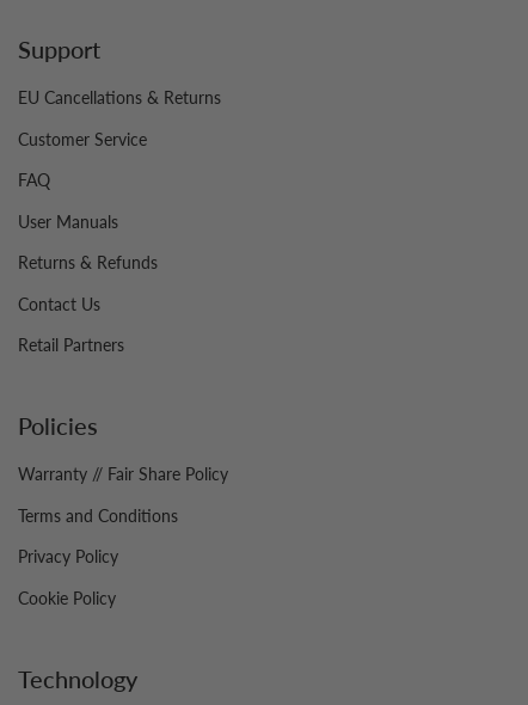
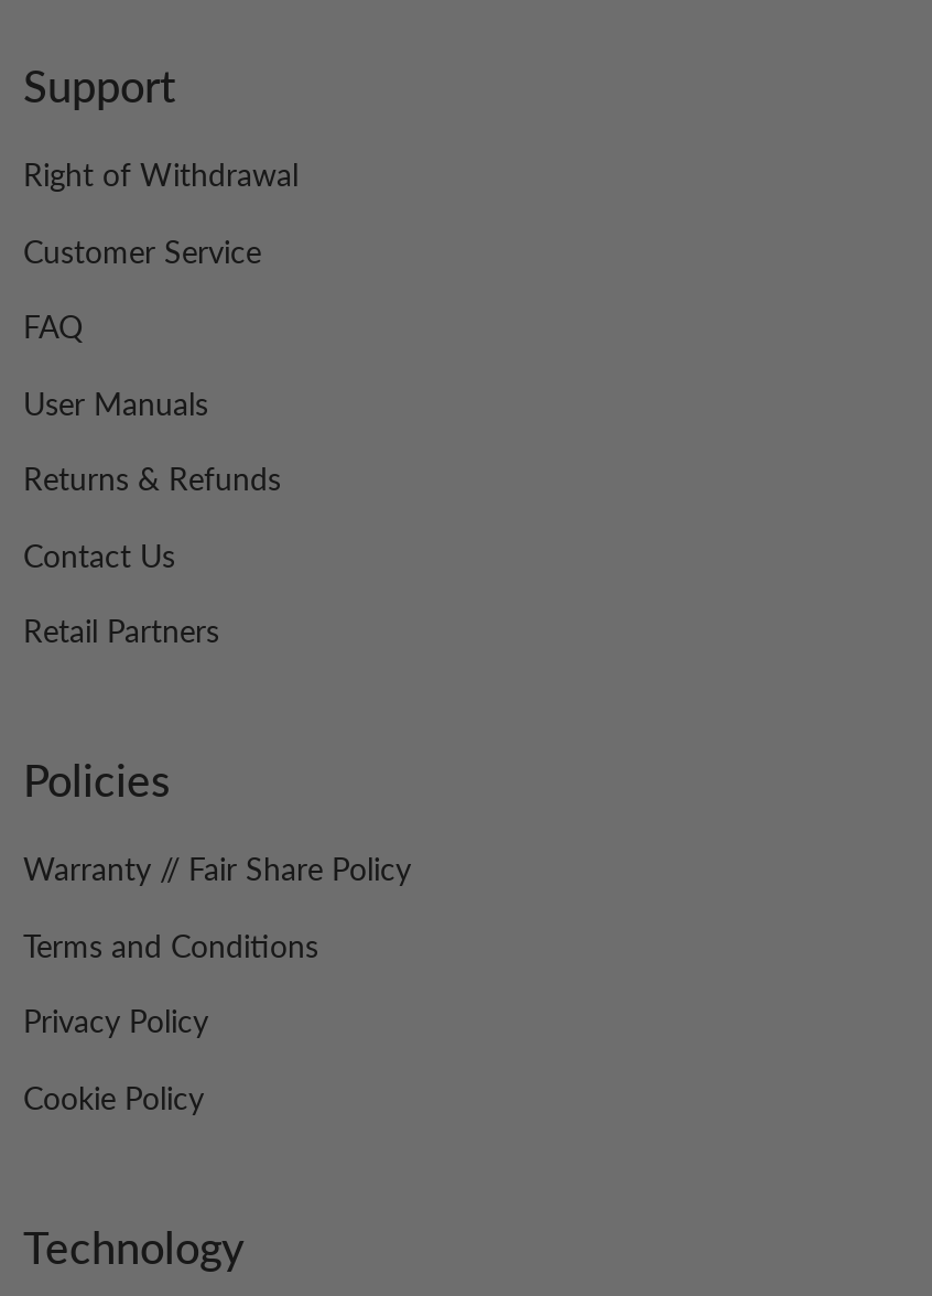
[18,87,221,108] EU Cancellations & Returns -> [23,156,299,193] Right of Withdrawal

